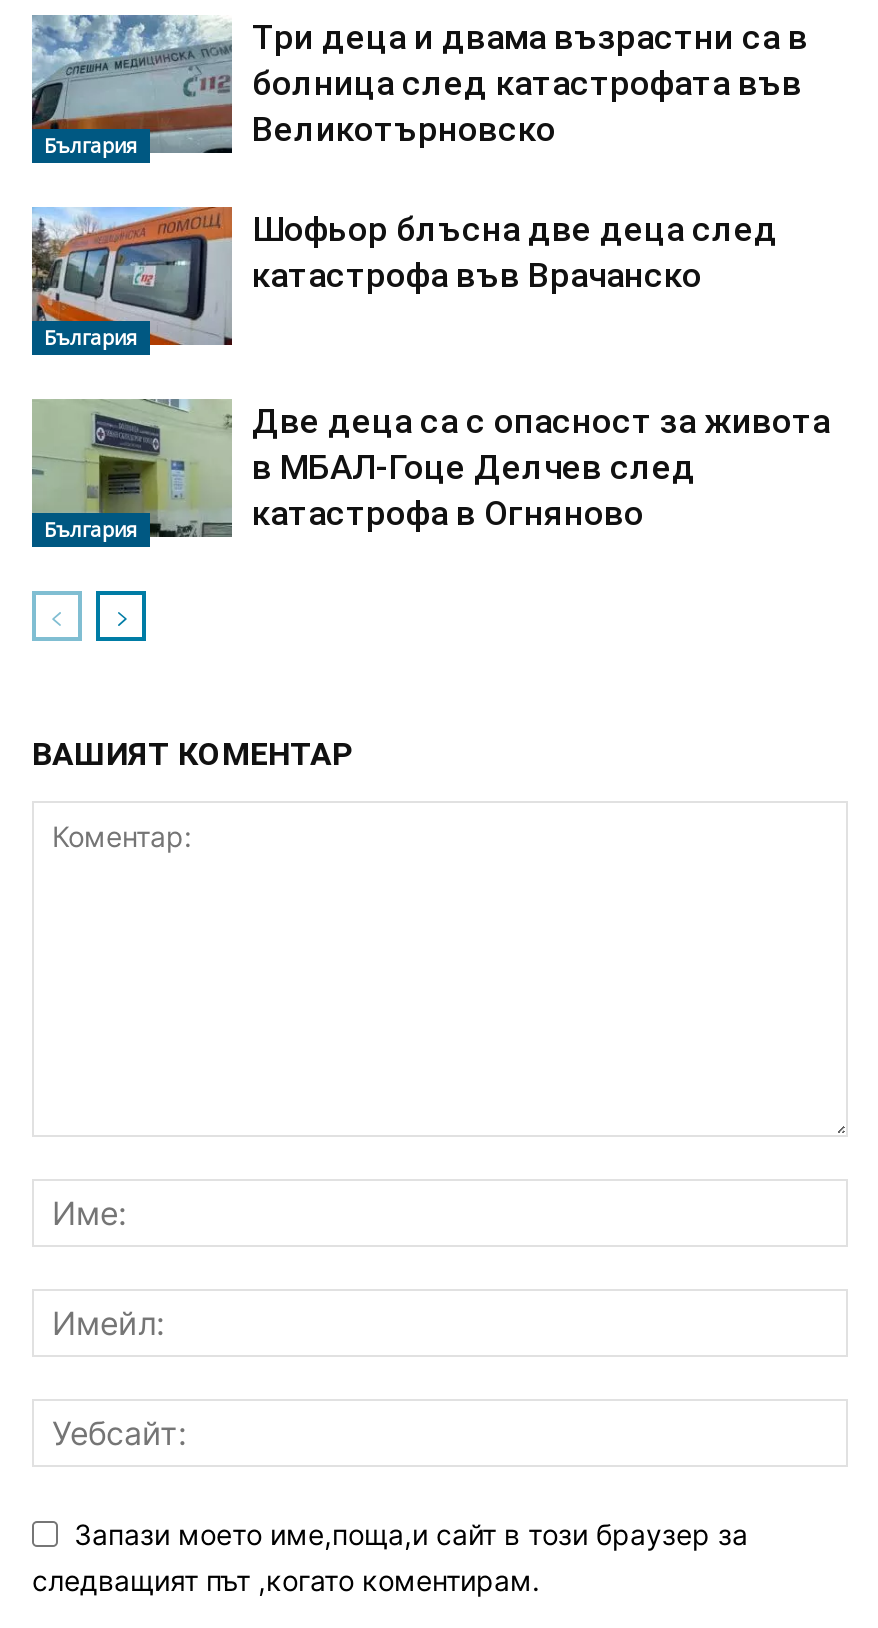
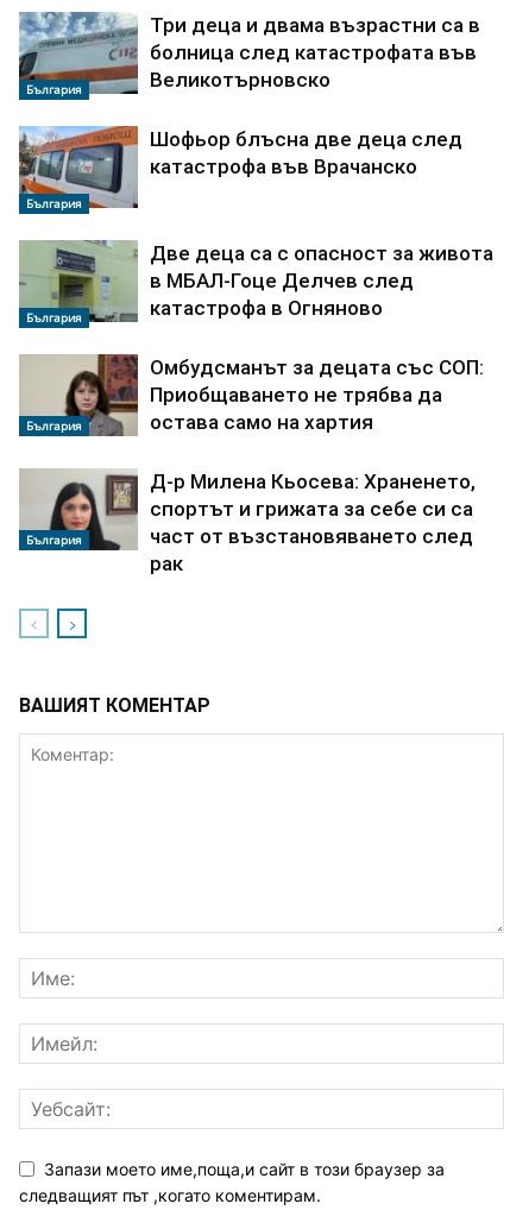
none -> [19,353,133,437] [image] | България
none -> [19,468,133,552] [image] | България
none -> [150,355,484,434] Омбудсманът за децата със СОП: | Приобщаването не трябва да | остава само на хартия
none -> [150,469,476,575] Д-р Милена Кьосева: Храненето, | спортът и грижата за себе си са | част от възстановяването след | рак

